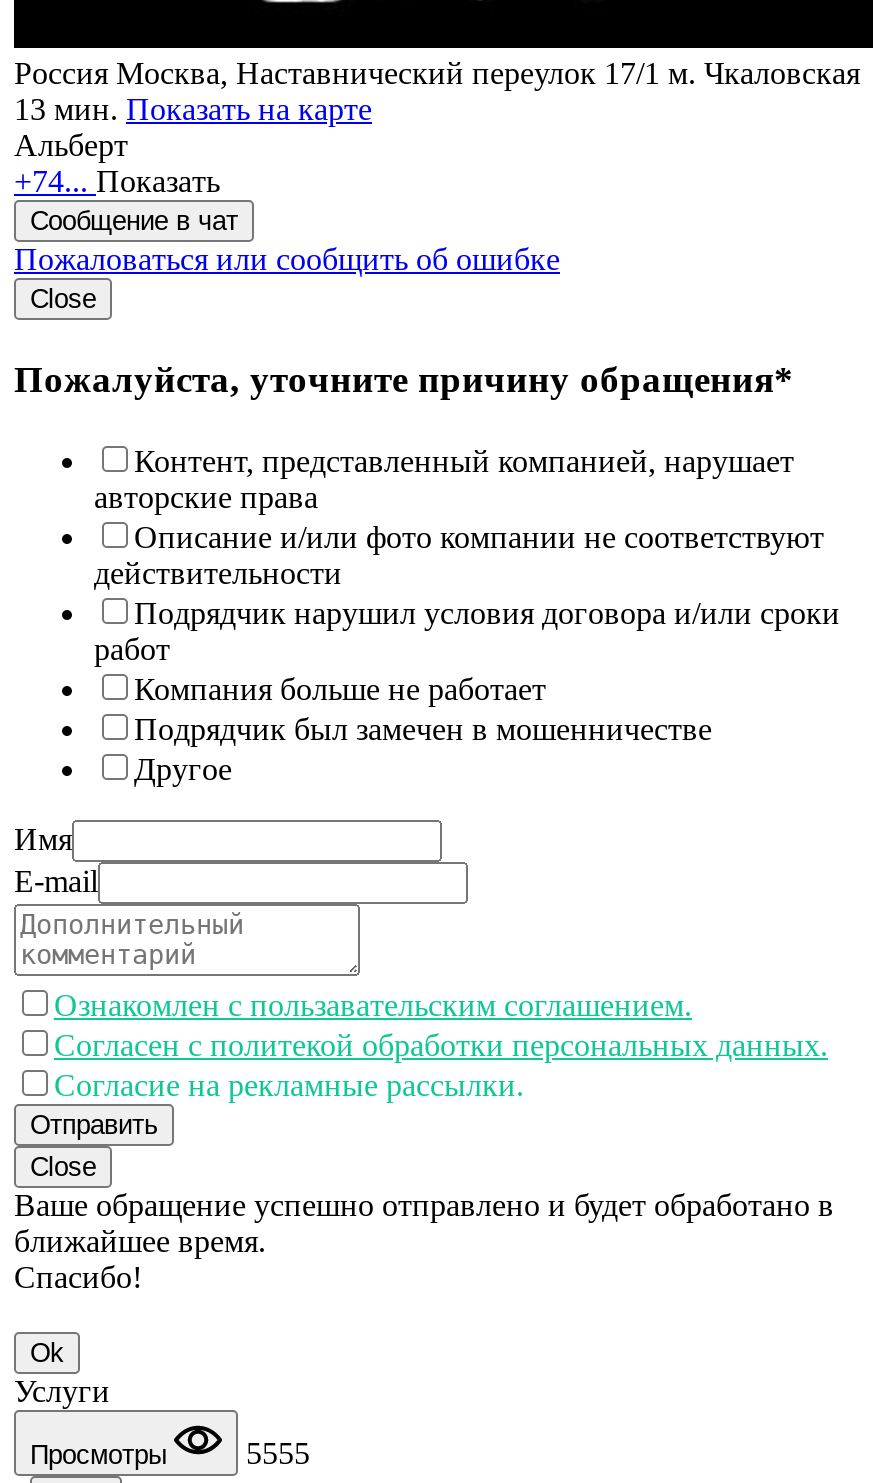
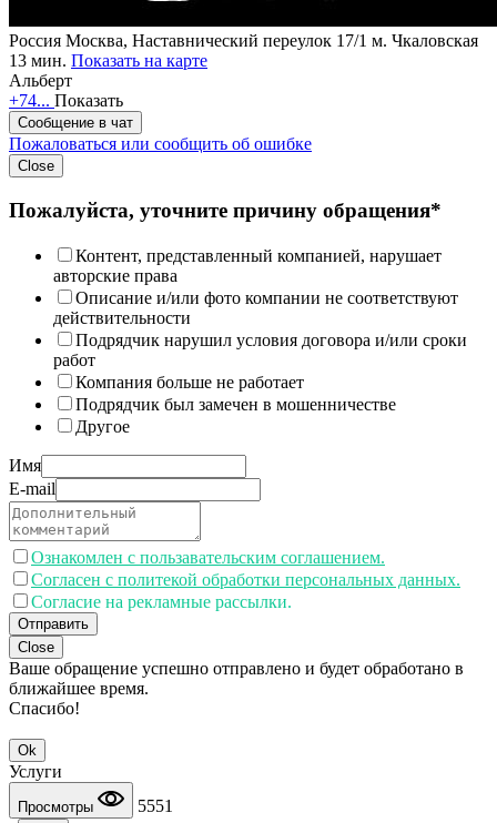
[246,1435,310,1469] 5555 -> [138,796,173,815] 5551

